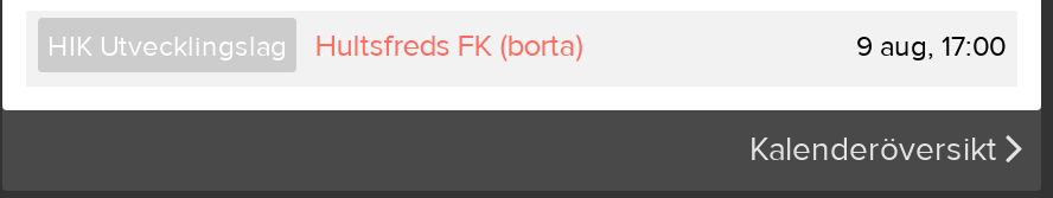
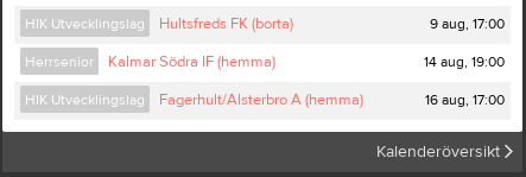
none -> [25,52,505,109] Herrsenior | Kalmar Södra IF (hemma) | 14 aug, 19:00 | HIK Utvecklingslag | Fagerhult/Alsterbro A (hemma) | 16 aug, 17:00

